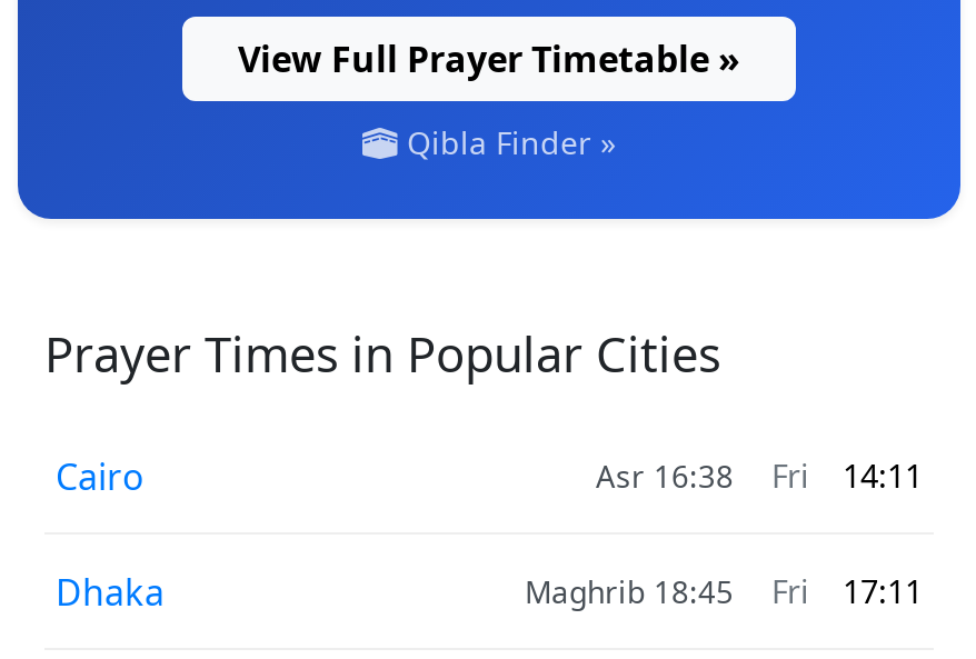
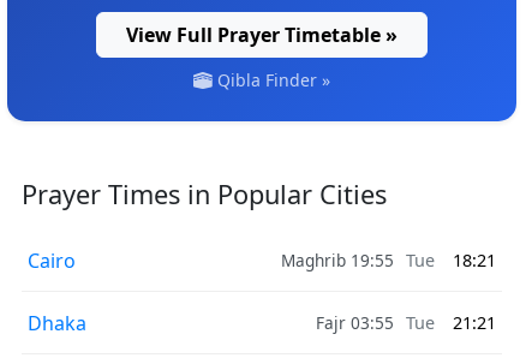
[596,453,923,497] Asr 16:38 | Fri | 14:11 -> [281,248,496,272] Maghrib 19:55 Tue | 18:21
[525,569,923,612] Maghrib 18:45 | Fri | 17:11 -> [316,311,496,334] Fajr 03:55 Tue | 21:21

